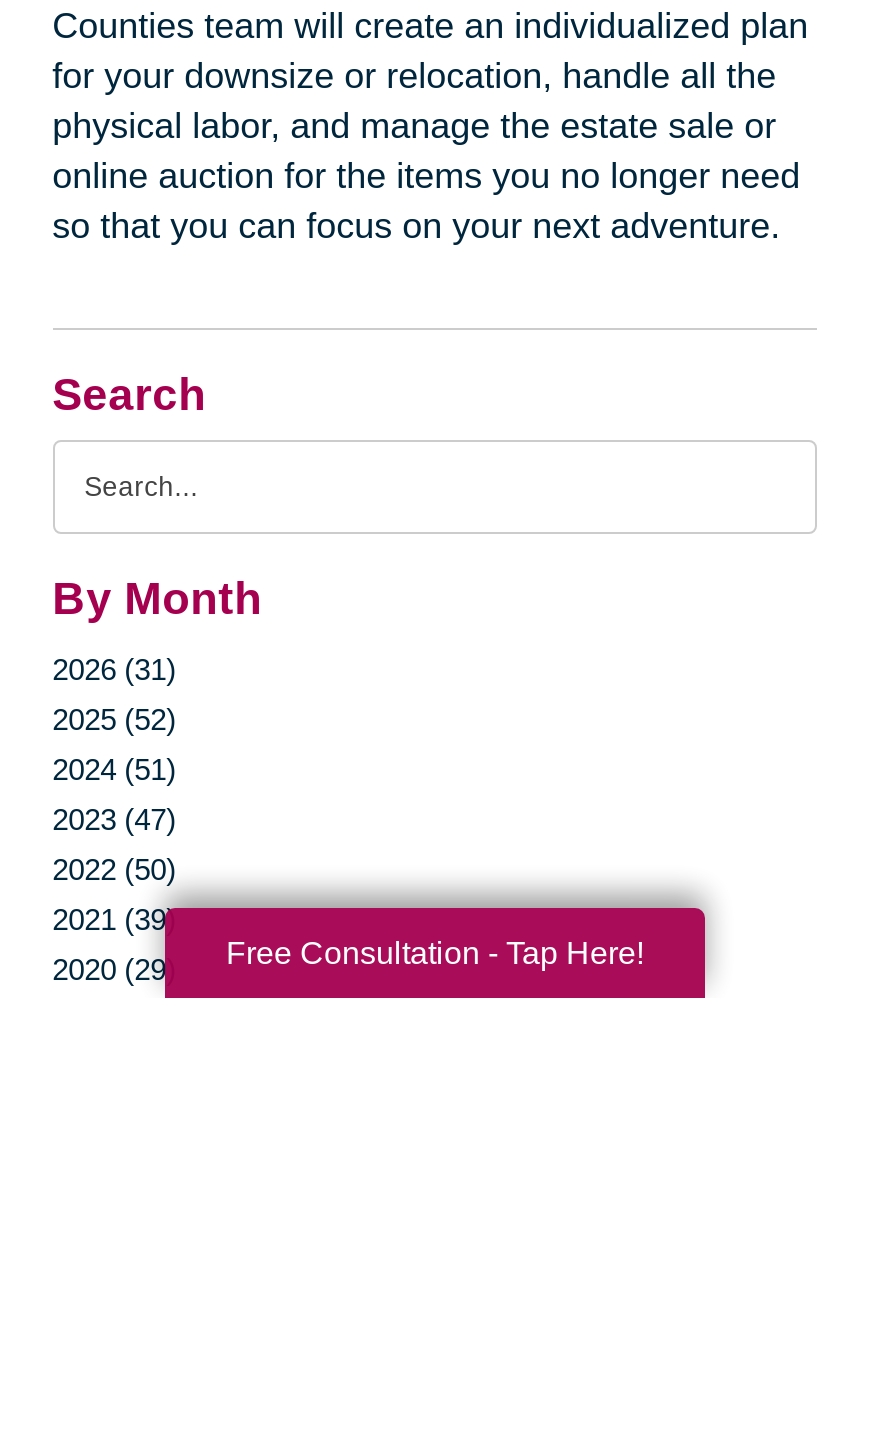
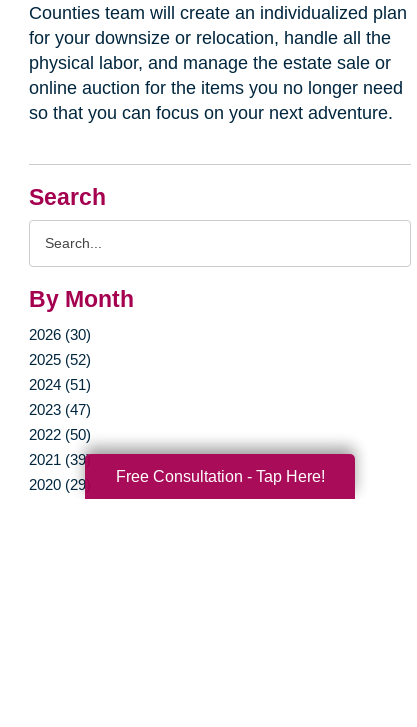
[52,651,176,685] 2026 (31) -> [29,326,91,343] 2026 (30)

